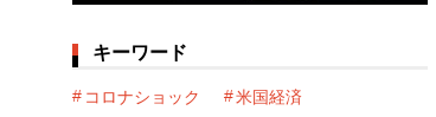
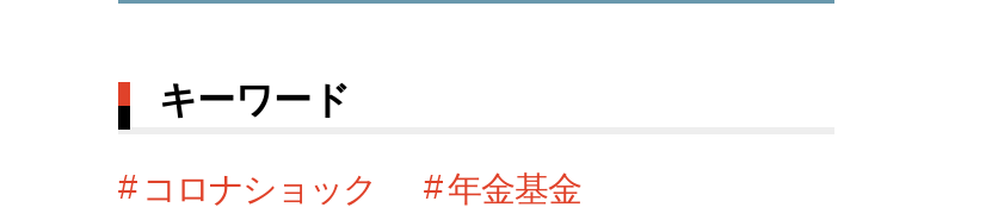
[236,87,302,106] 米国経済 -> [448,169,581,207] 年金基金

